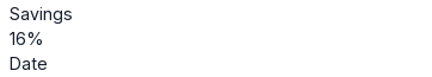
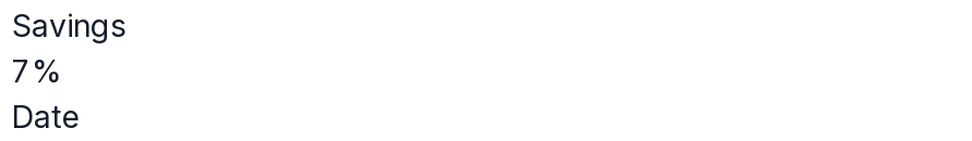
[10,28,44,48] 16% -> [12,52,64,89] 7%

